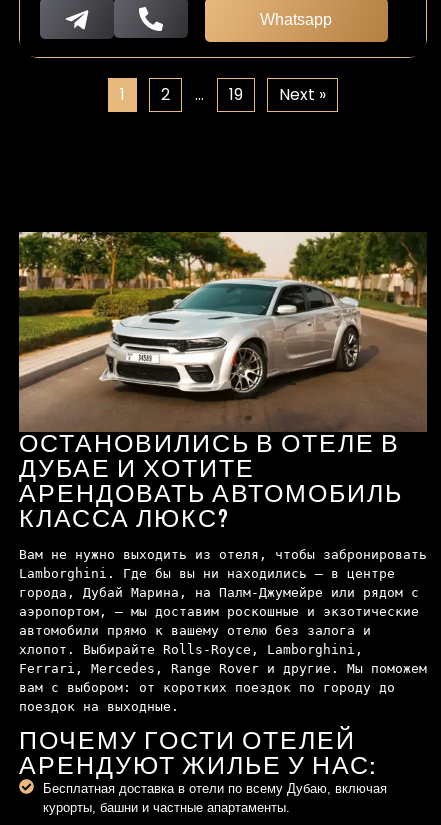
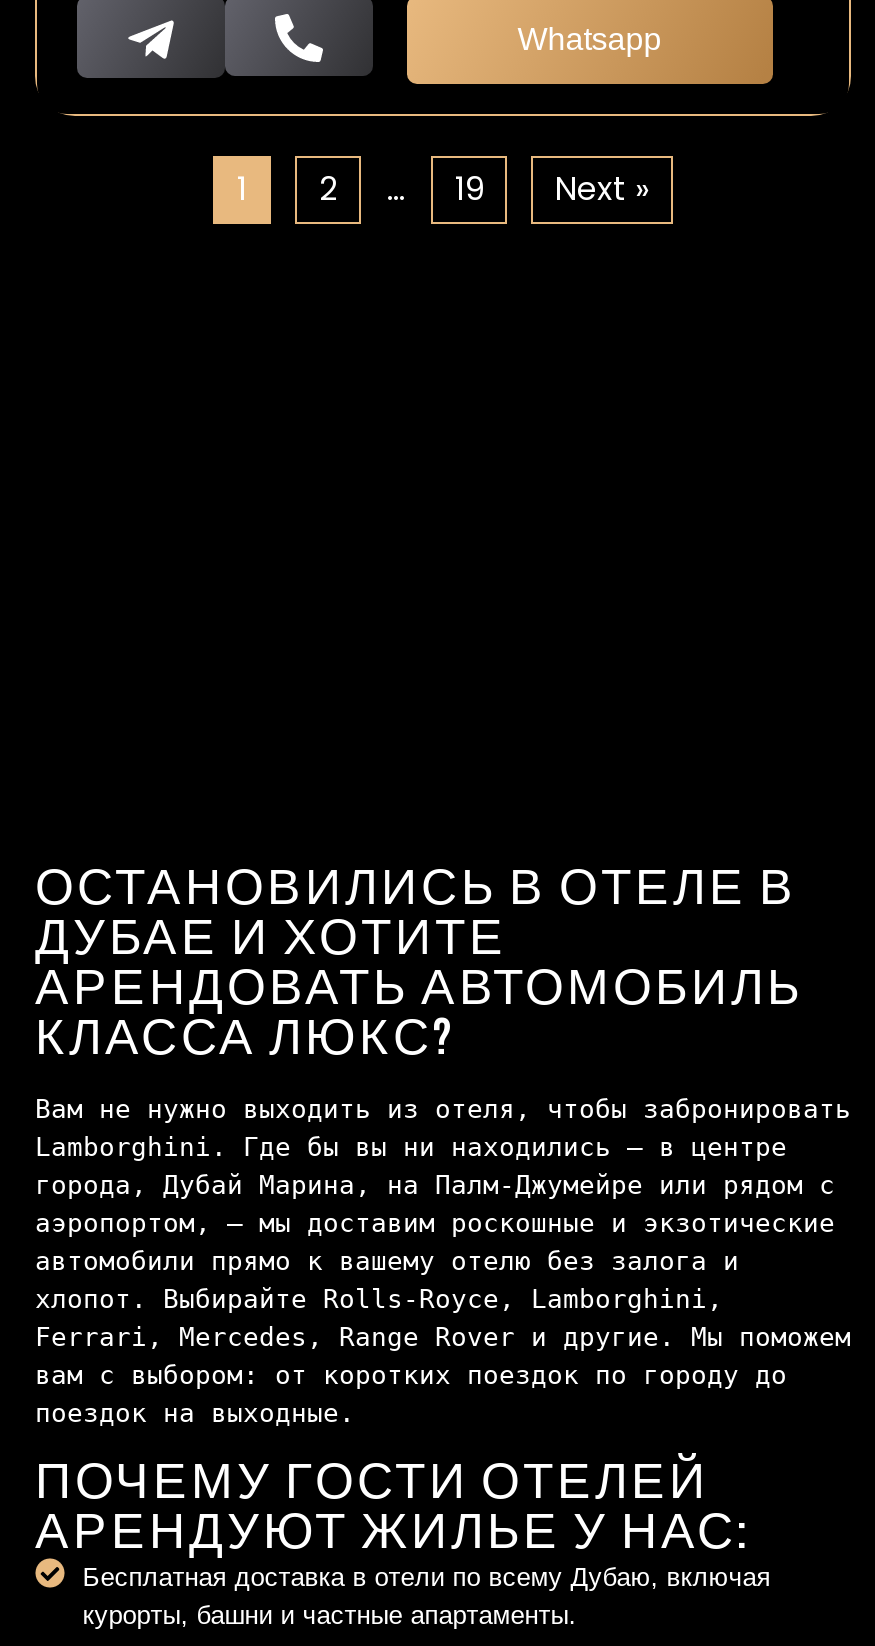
[18,231,428,433] [image] -> none

